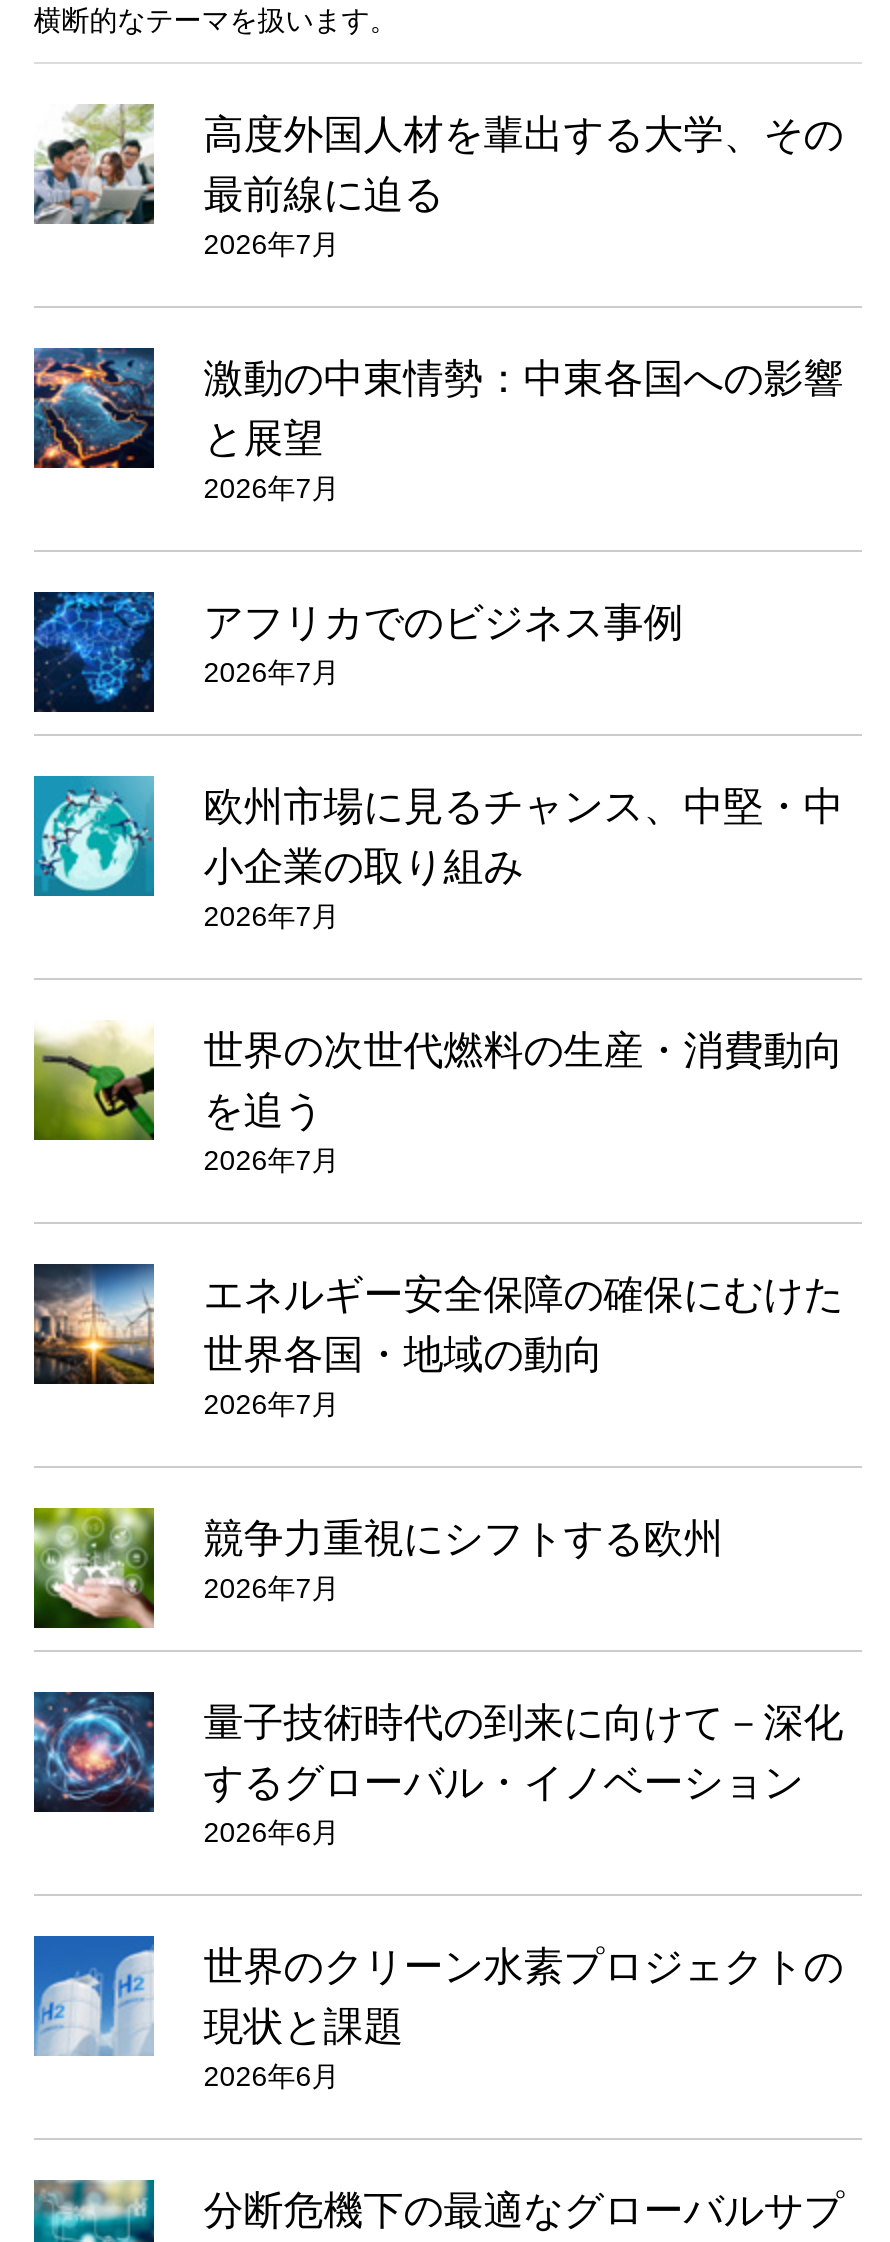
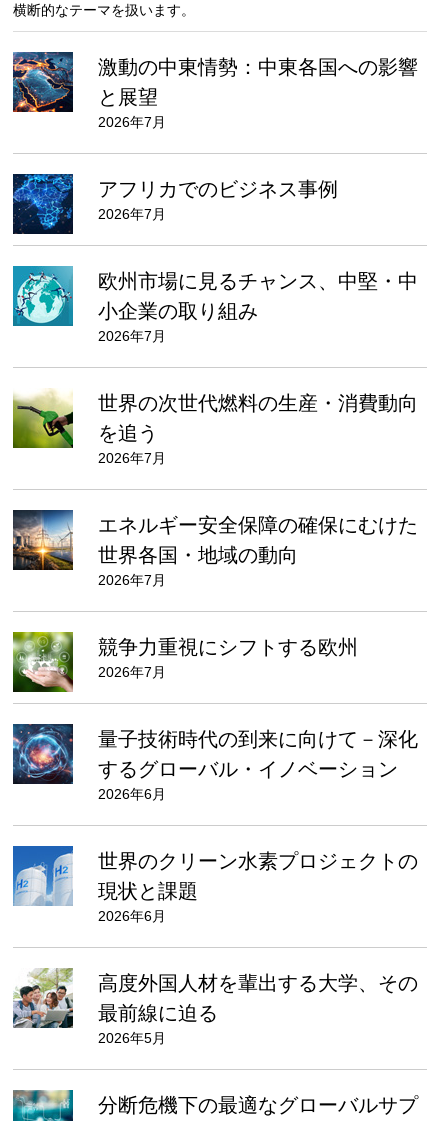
moved [34,102,844,226] -> [13,968,418,1029]: [image] | 高度外国人材を輩出する大学、その | 最前線に迫る
[204,228,340,260] 2026年7月 -> none
moved [30,346,844,2092] -> [11,51,418,924]: [image] | 激動の中東情勢：中東各国への影響 | と展望 | ... | 現状と課題 | 2026年6月
none -> [98,1030,166,1046] 2026年5月

